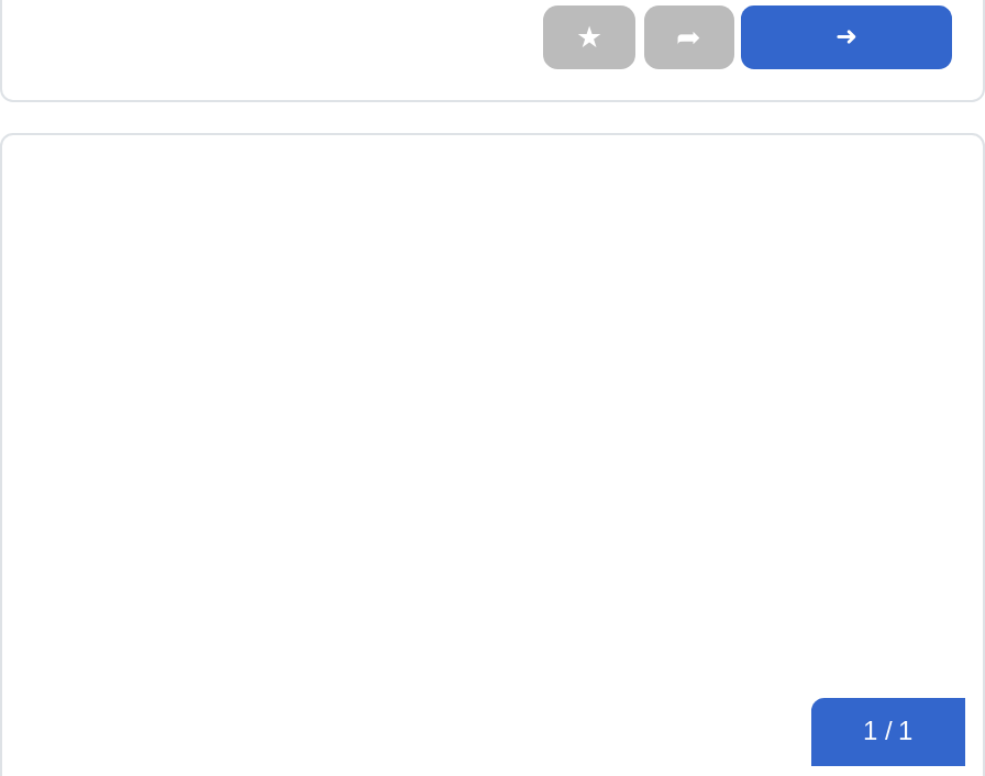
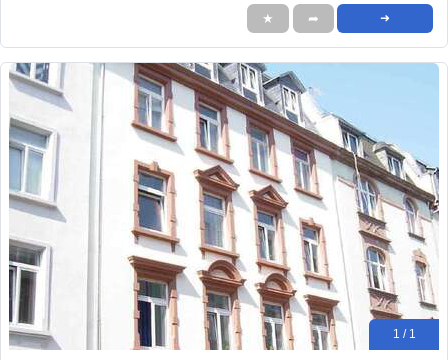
none -> [8,62,73,223] [image]
none -> [8,236,62,350] [image]
none -> [86,62,440,351] [image]

